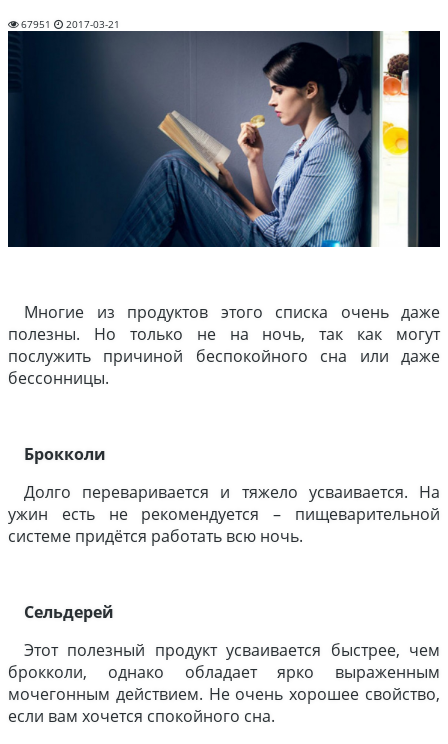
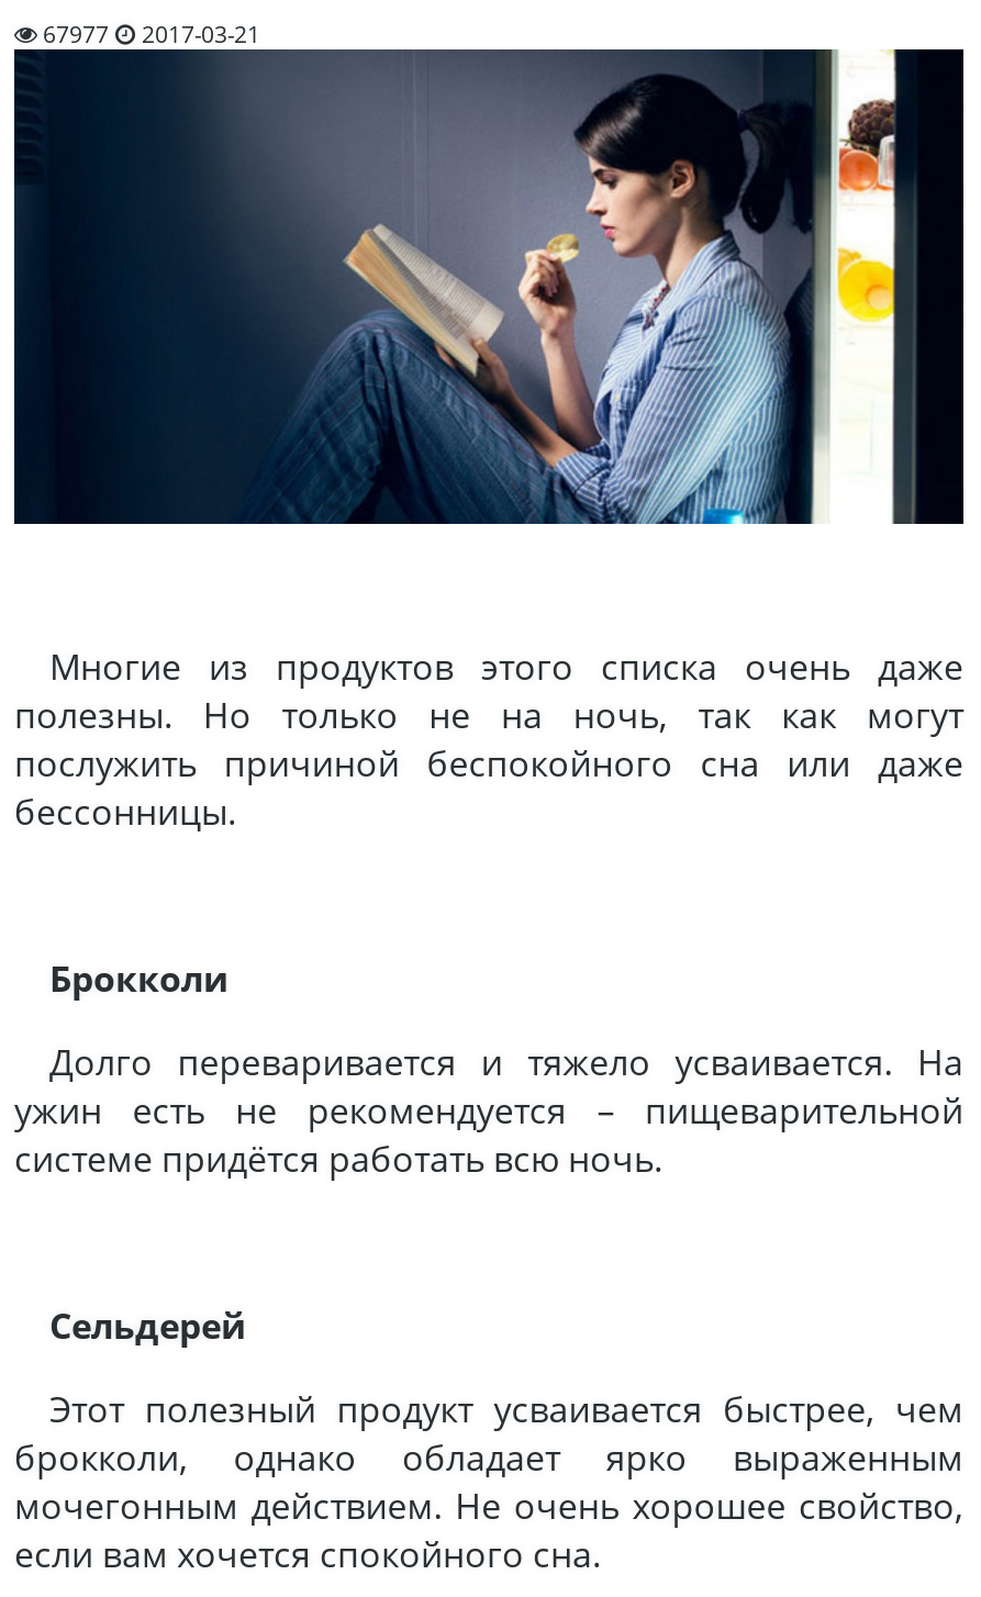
[18,17,120,31] 67951 2017-03-21 -> [36,19,260,49] 67977 2017-03-21

